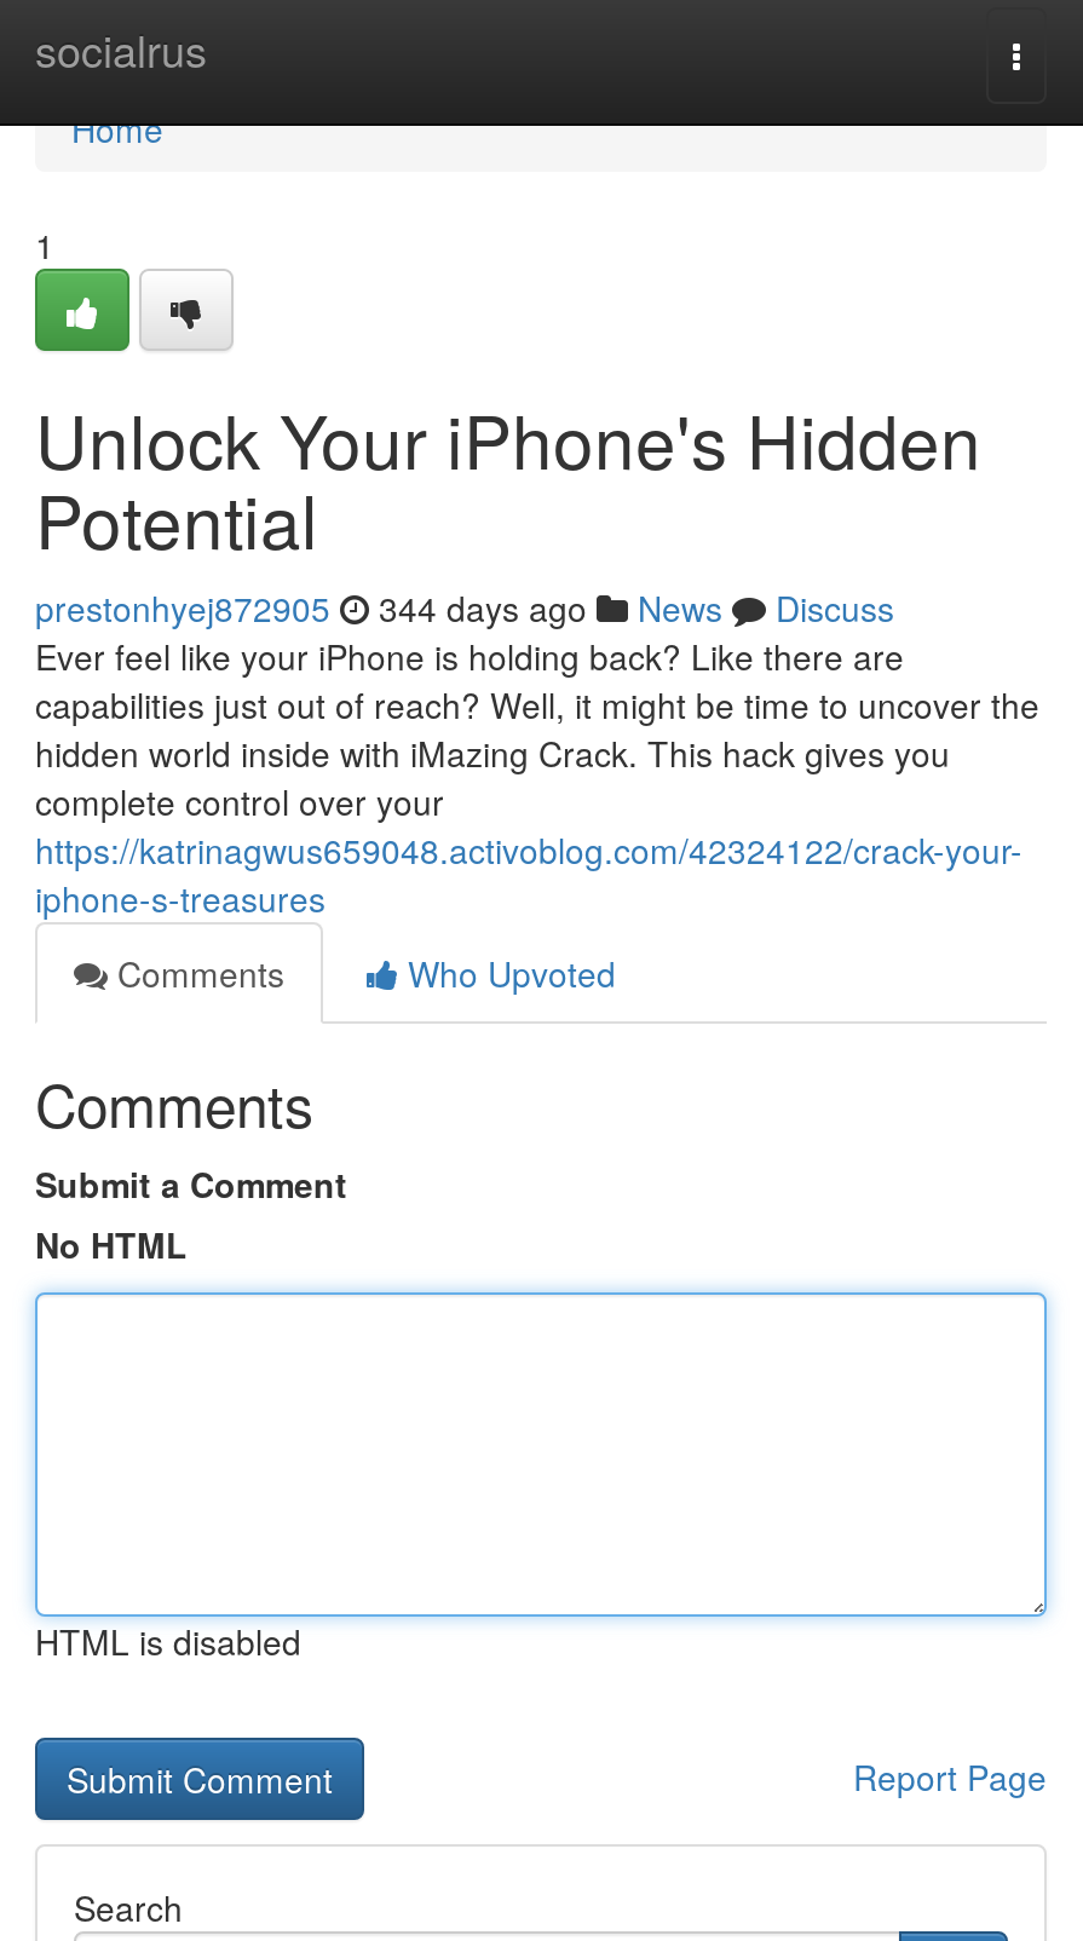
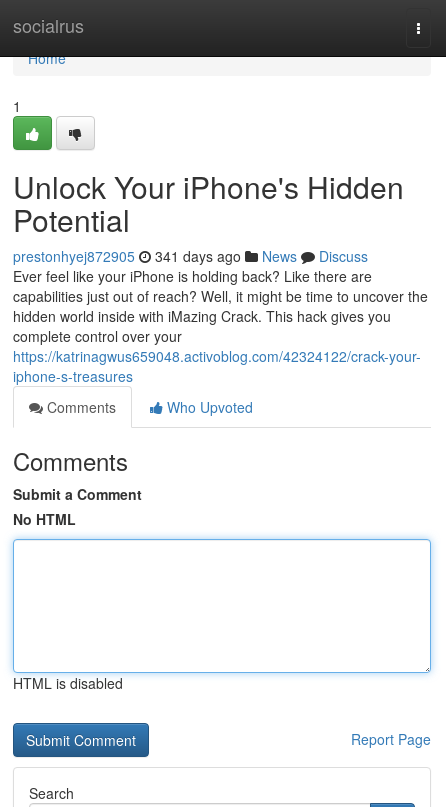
[35,583,894,632] prestonhyej872905 344 days ago News Discuss -> [13,246,368,266] prestonhyej872905 341 days ago News Discuss

